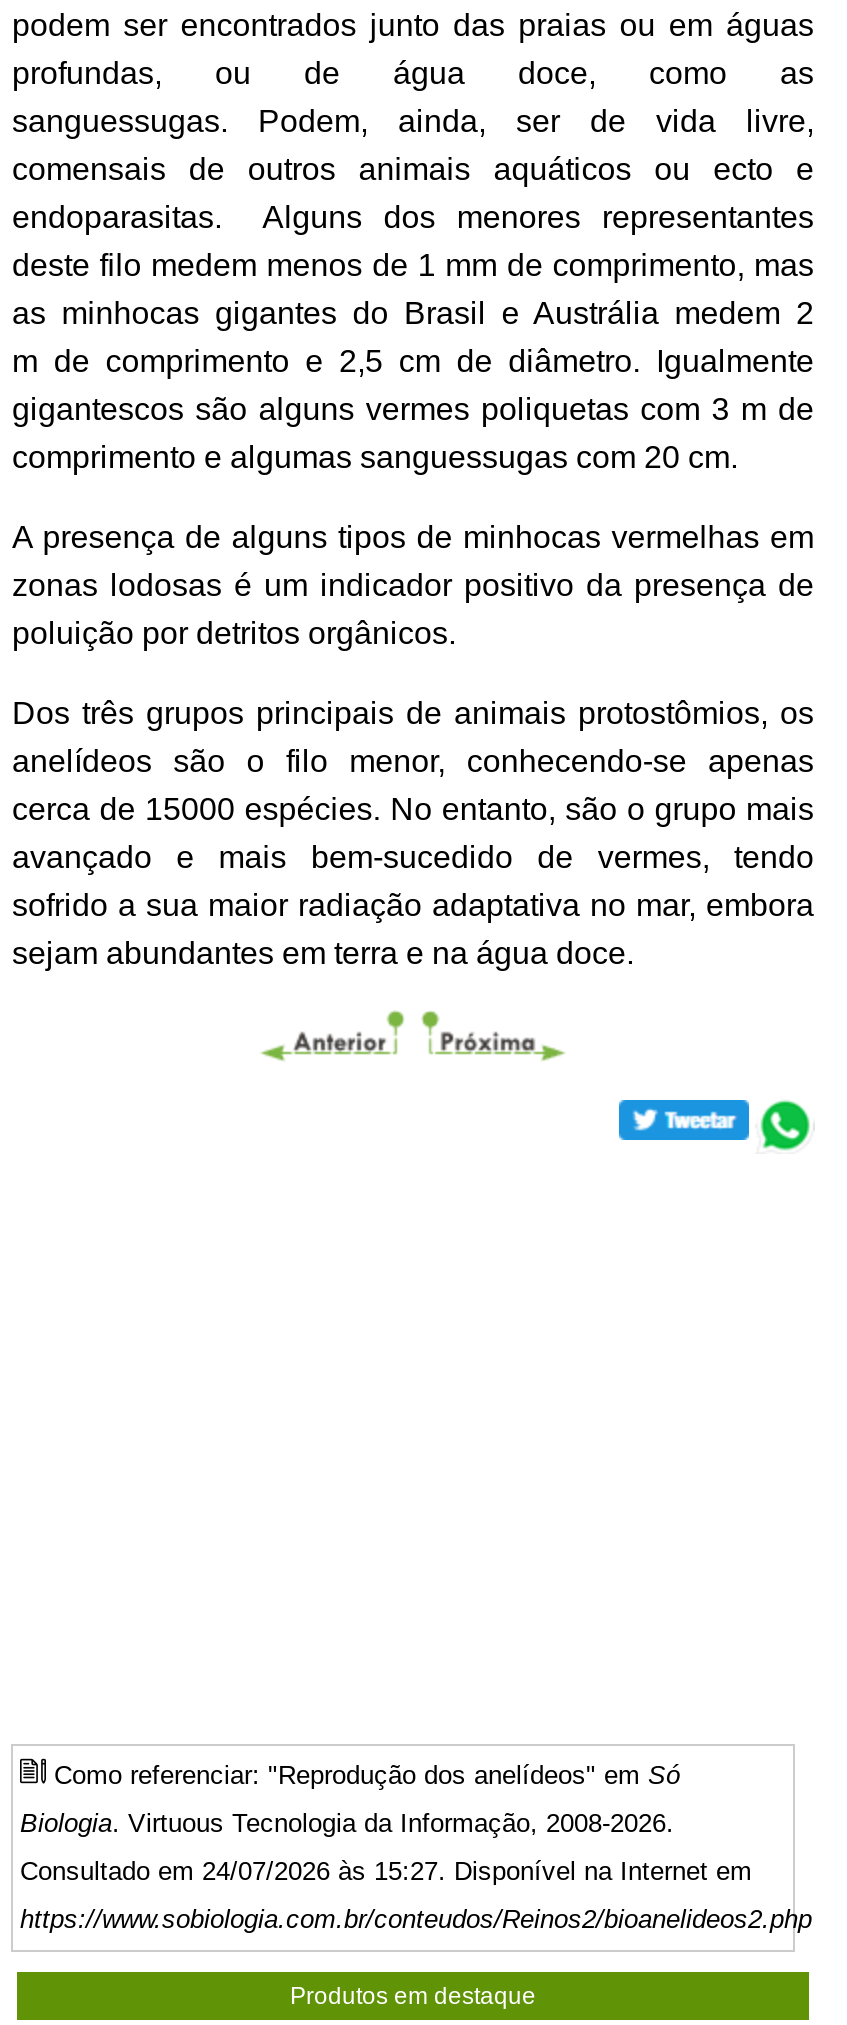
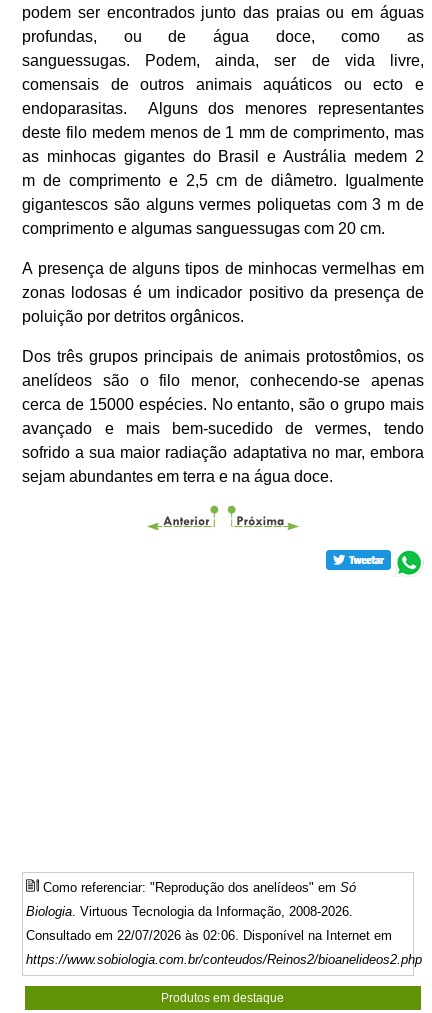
[20,1856,752,1886] Consultado em 24/07/2026 às 15:27. Disponível na Internet em -> [26,928,392,943] Consultado em 22/07/2026 às 02:06. Disponível na Internet em

